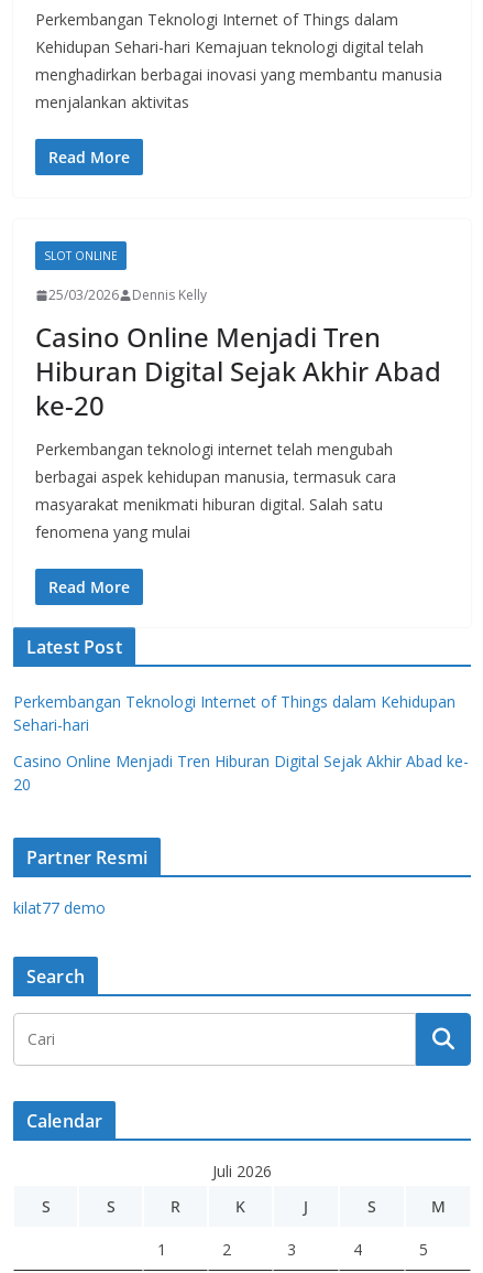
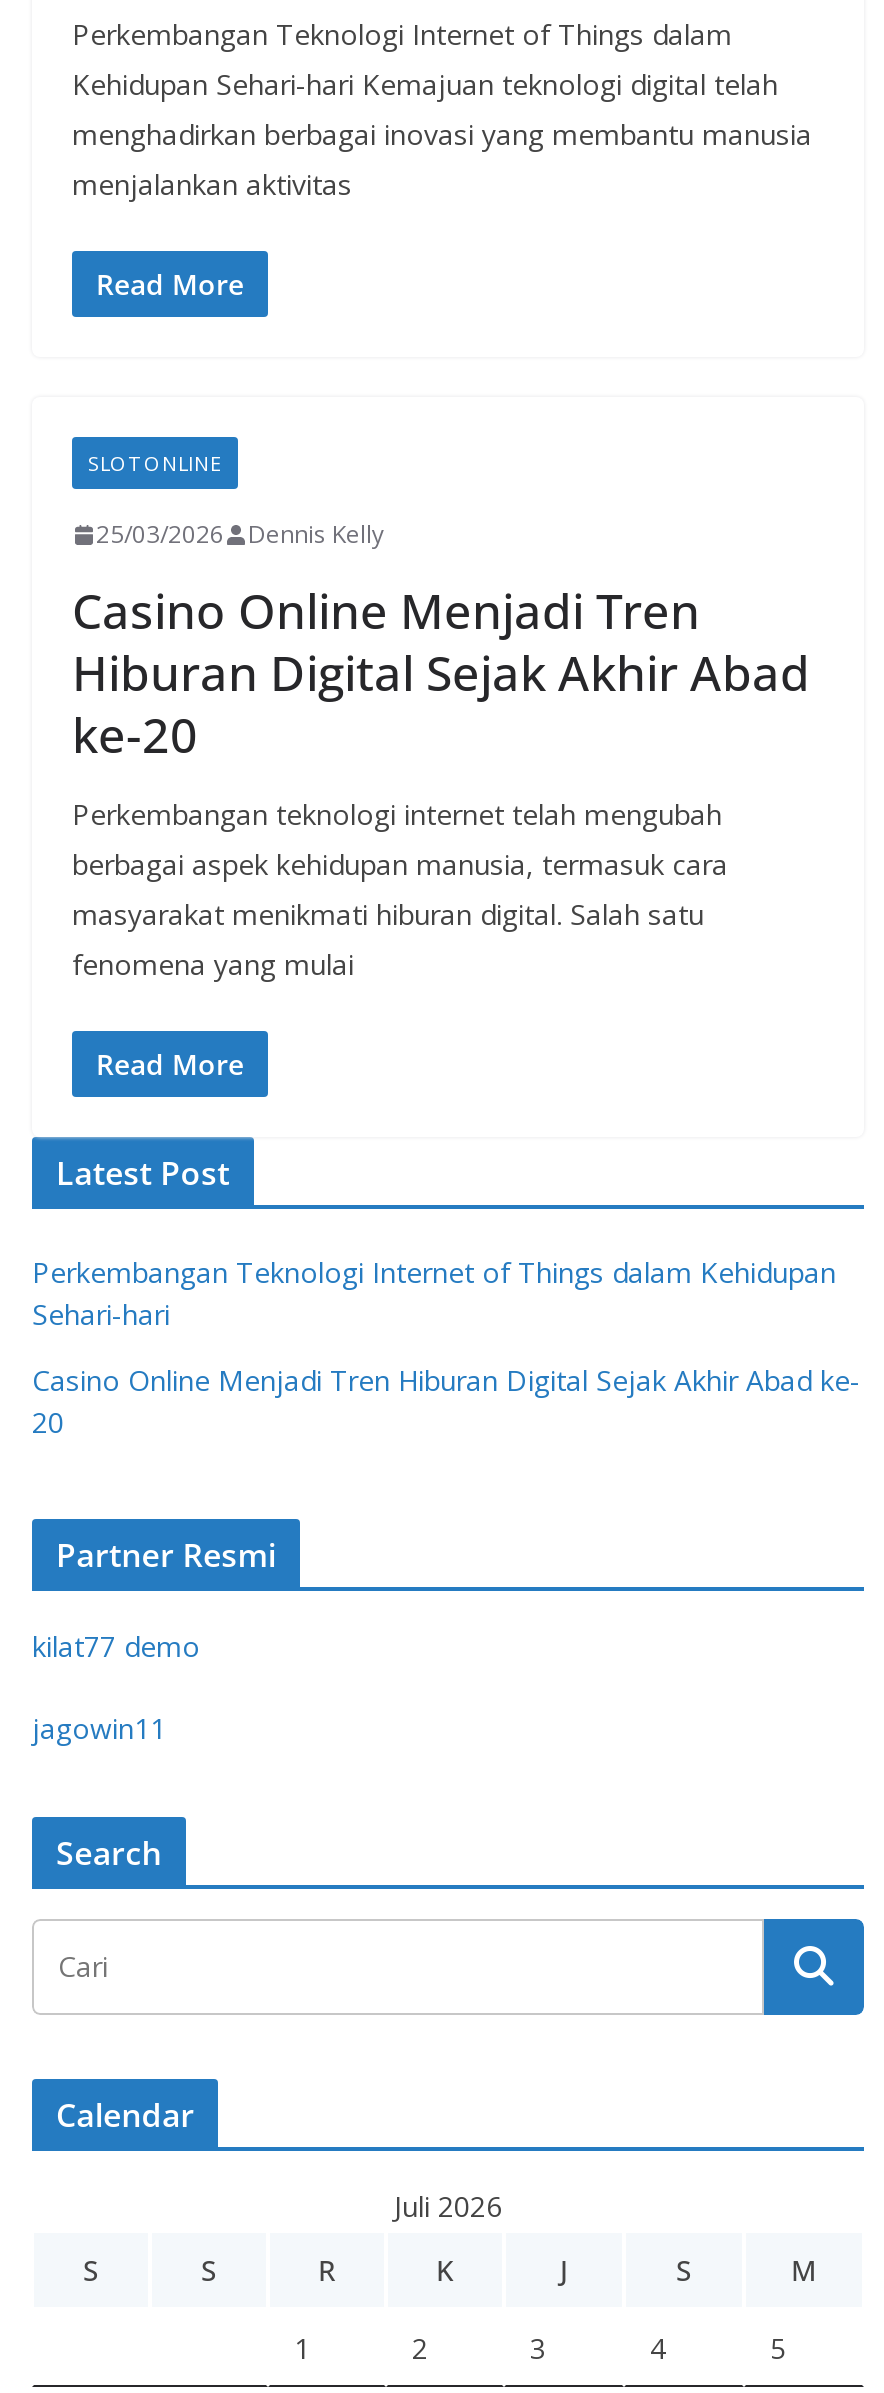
none -> [32,1709,166,1747] jagowin11

